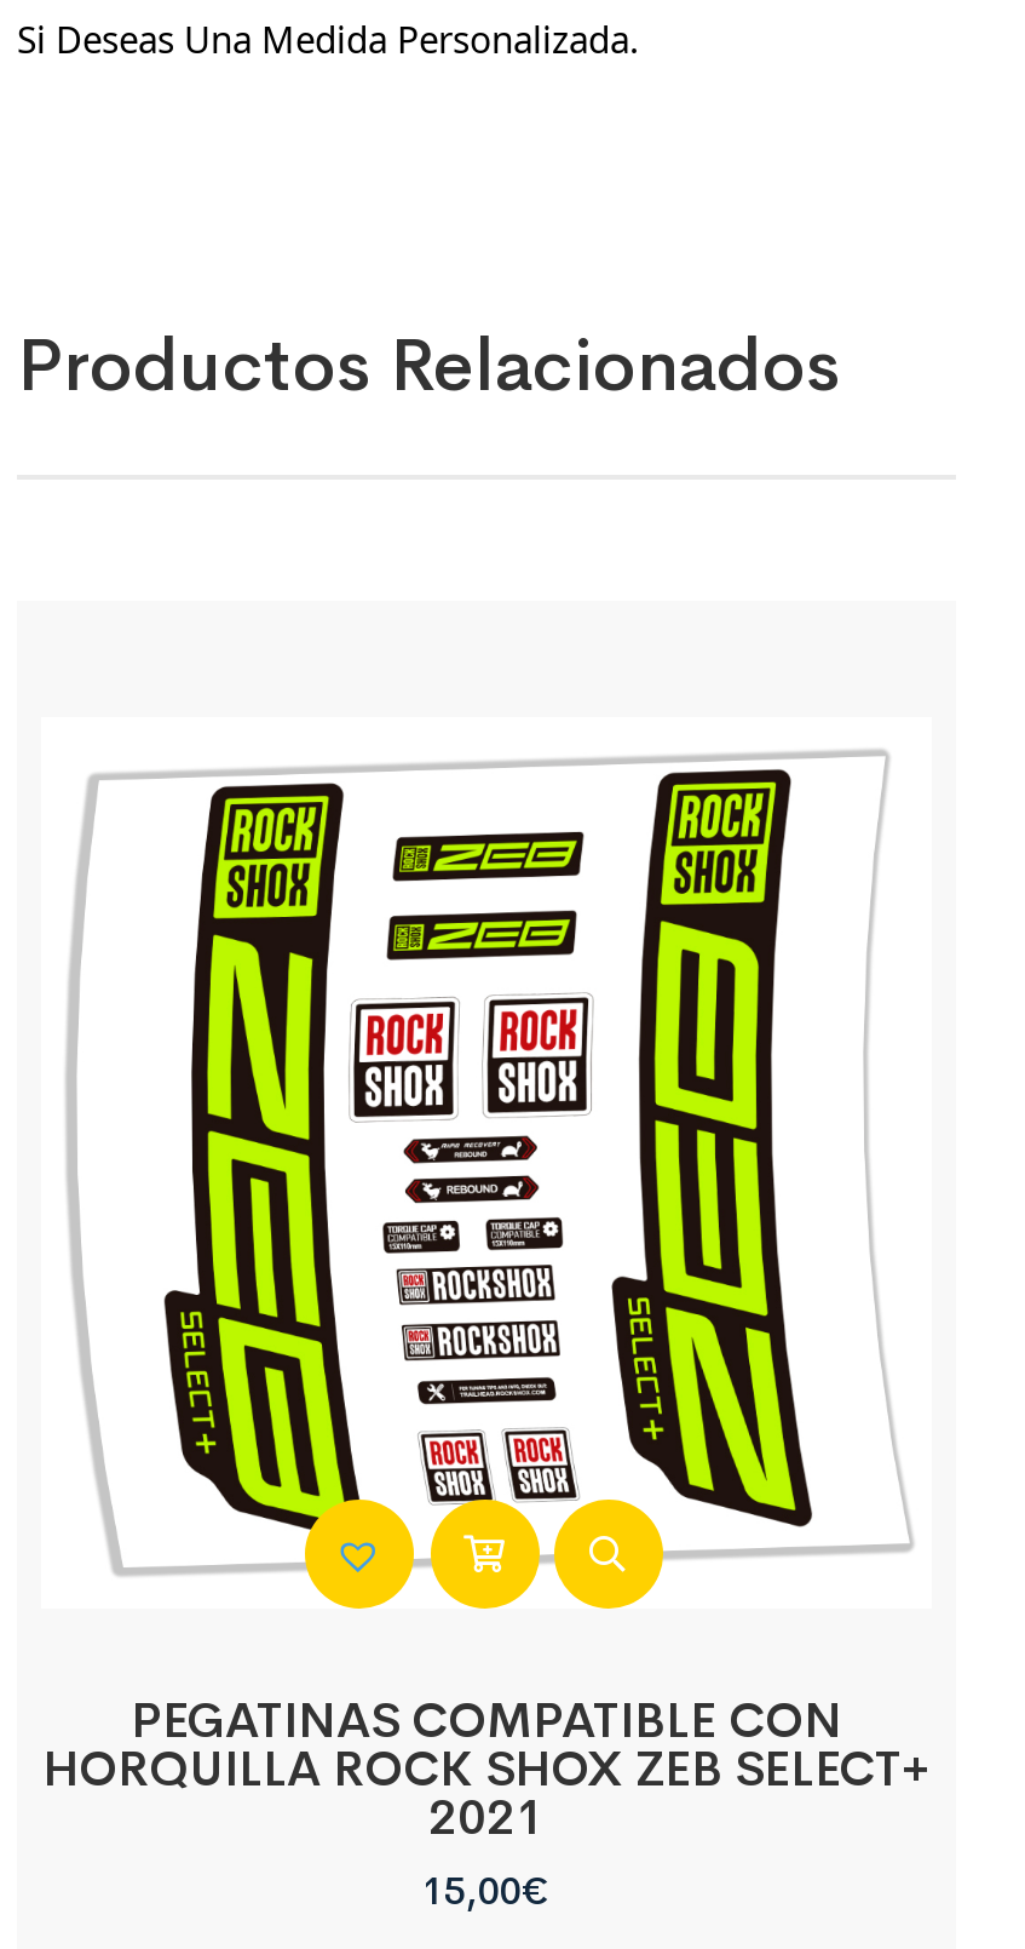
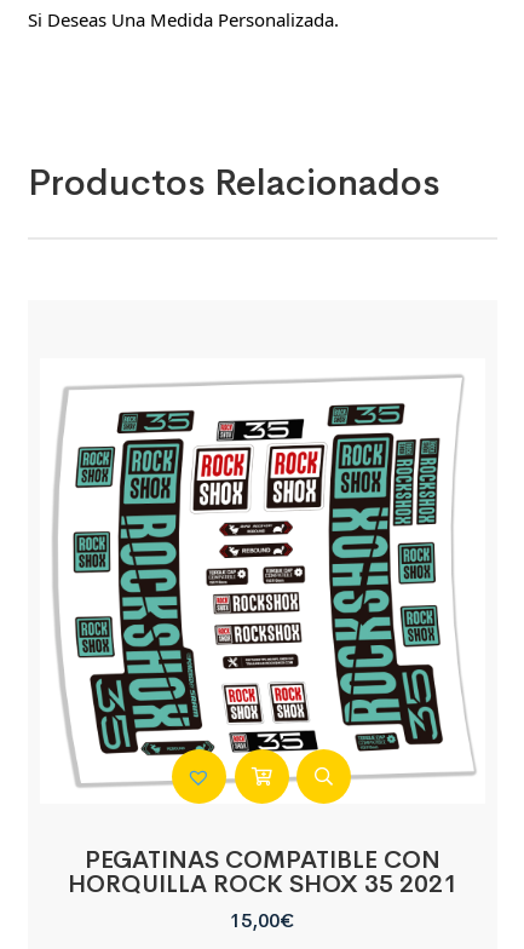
[106,768,847,1531] [image] -> [71,385,444,764] [image]
[42,1740,931,1849] HORQUILLA ROCK SHOX ZEB SELECT+ | 2021 -> [68,869,457,900] HORQUILLA ROCK SHOX 35 2021

